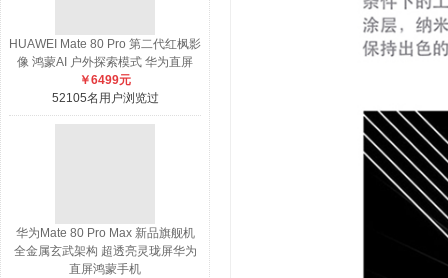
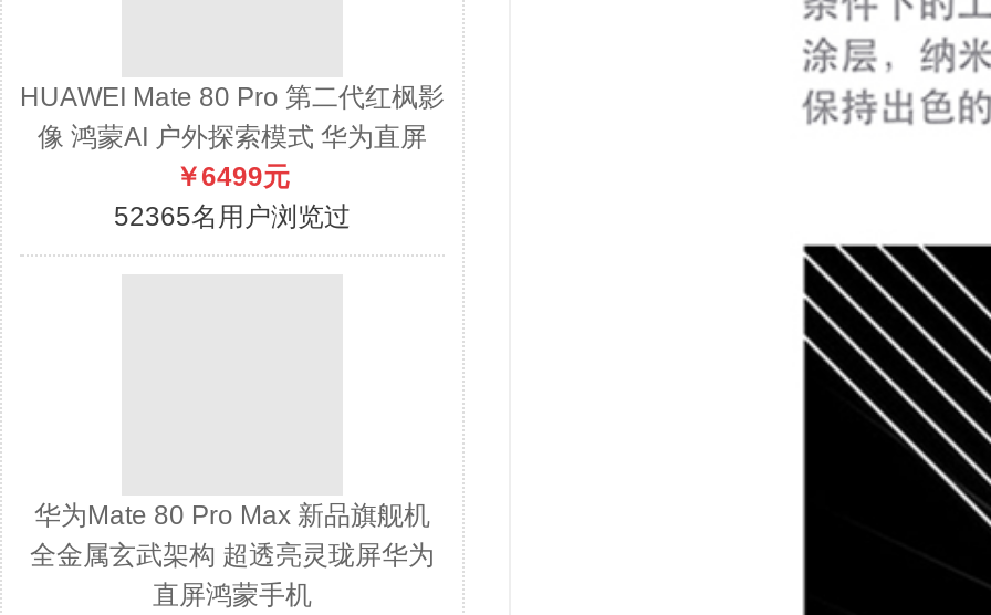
[51,91,158,105] 52105名用户浏览过 -> [114,201,351,232] 52365名用户浏览过

